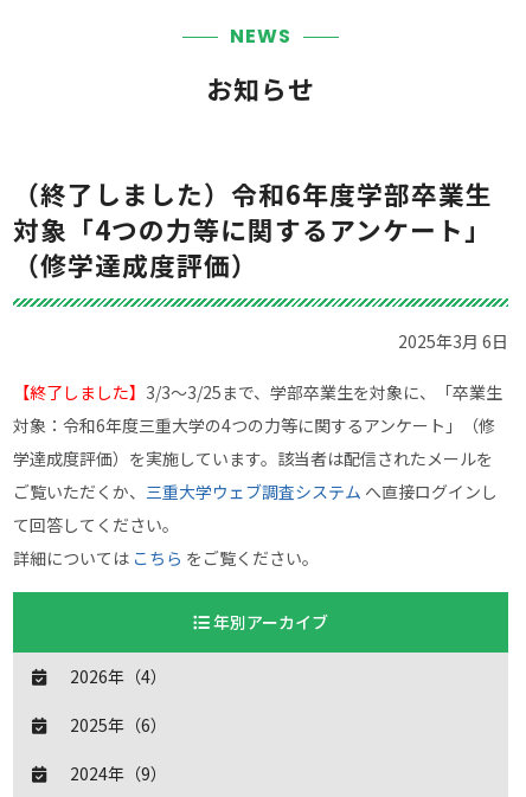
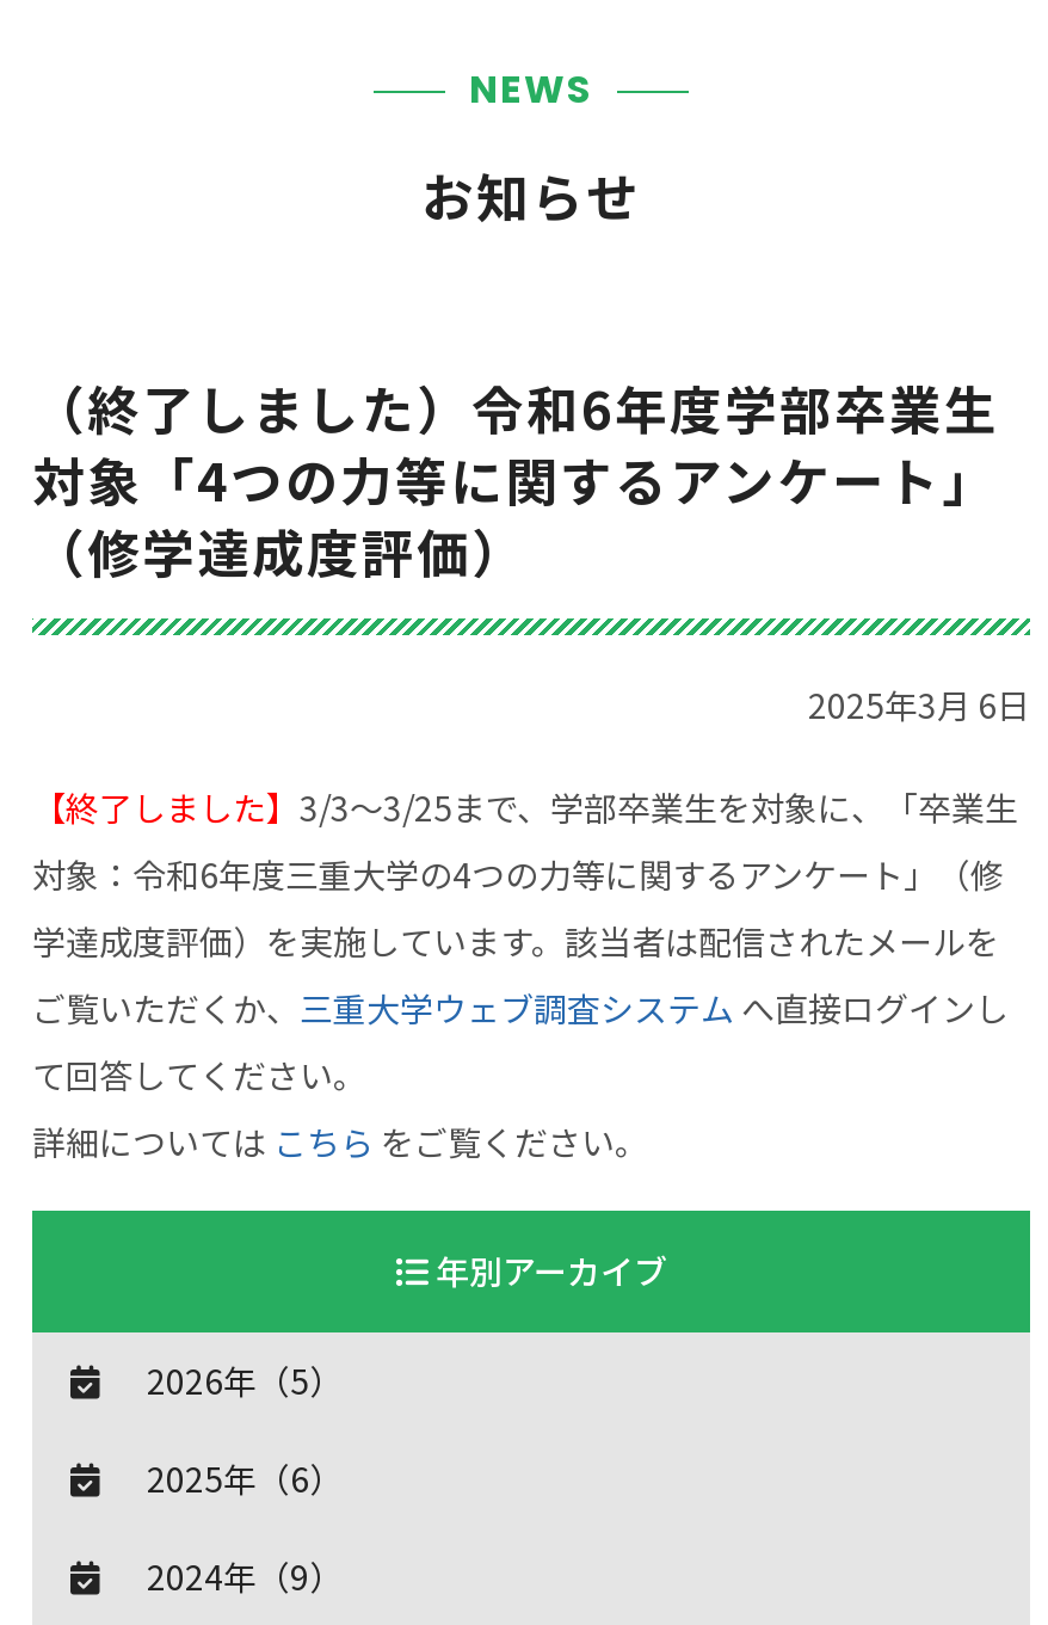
[70,665,167,689] 2026年（4） -> [147,1357,343,1405] 2026年（5）

